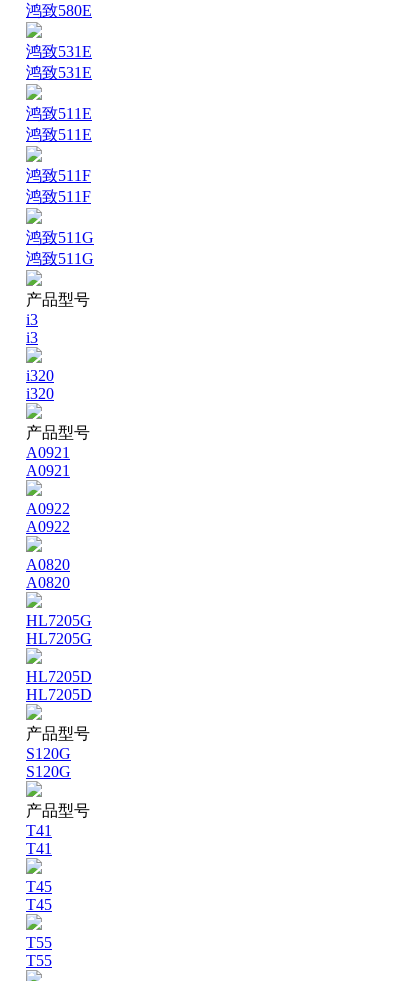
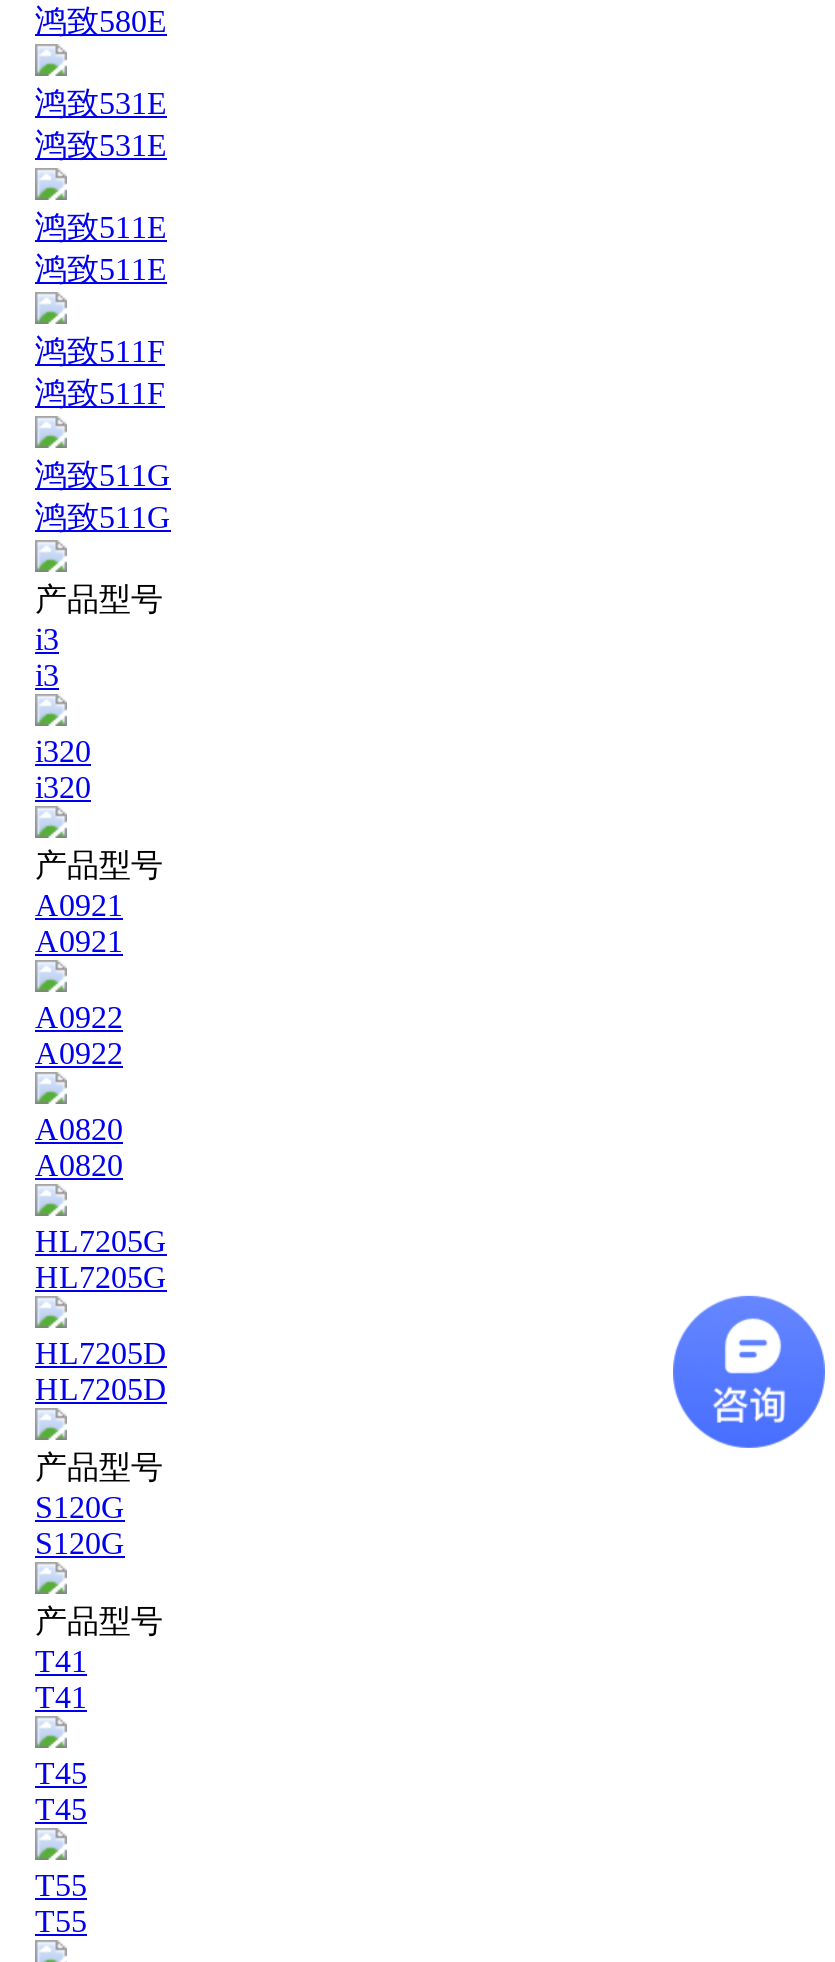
none -> [671,1294,827,1450] [image]

